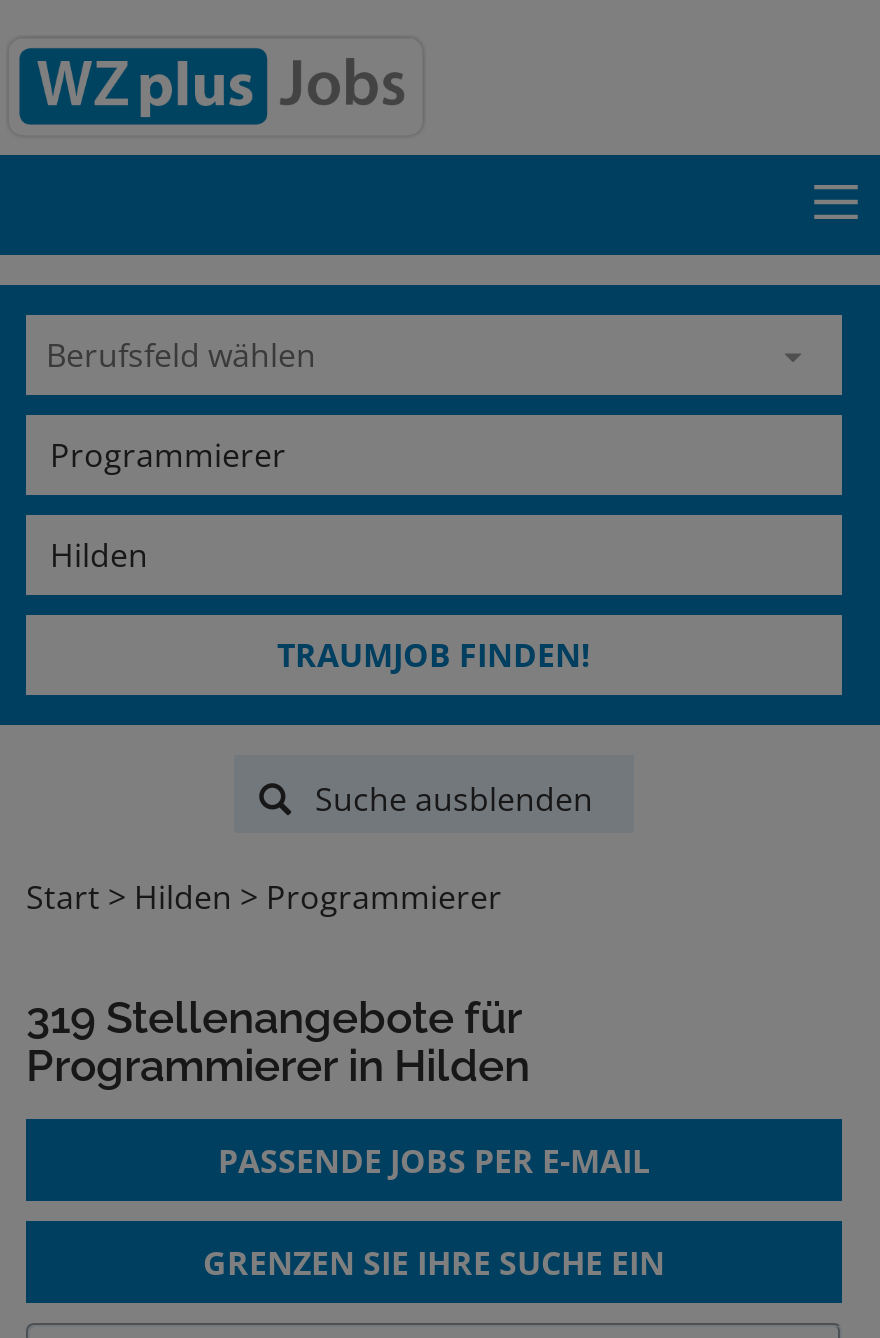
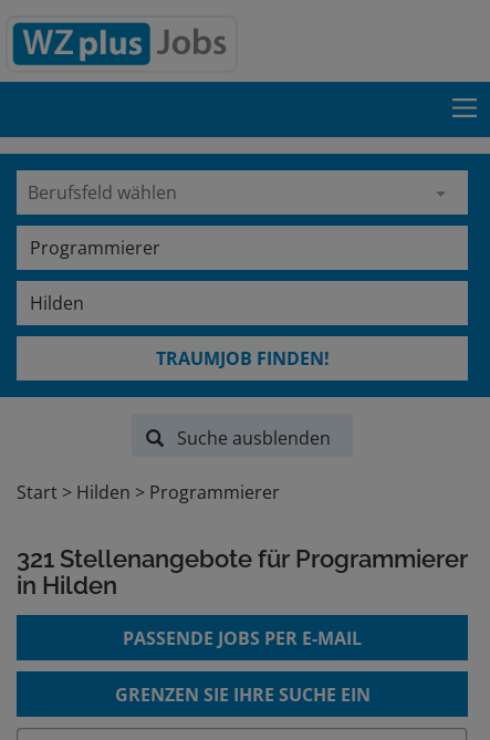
[26,991,530,1091] 319 Stellenangebote für | Programmierer in Hilden -> [17,544,468,600] 321 Stellenangebote für Programmierer | in Hilden

